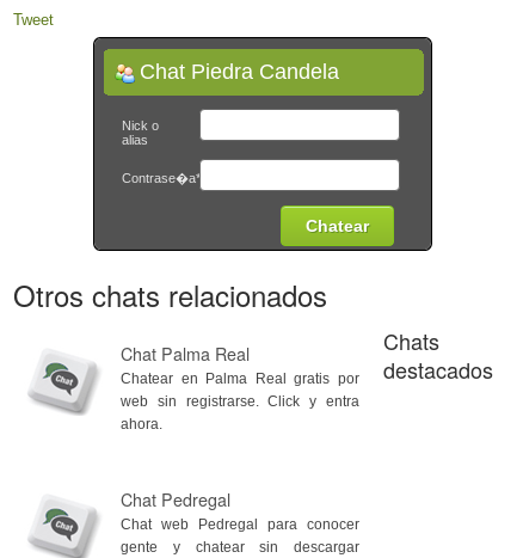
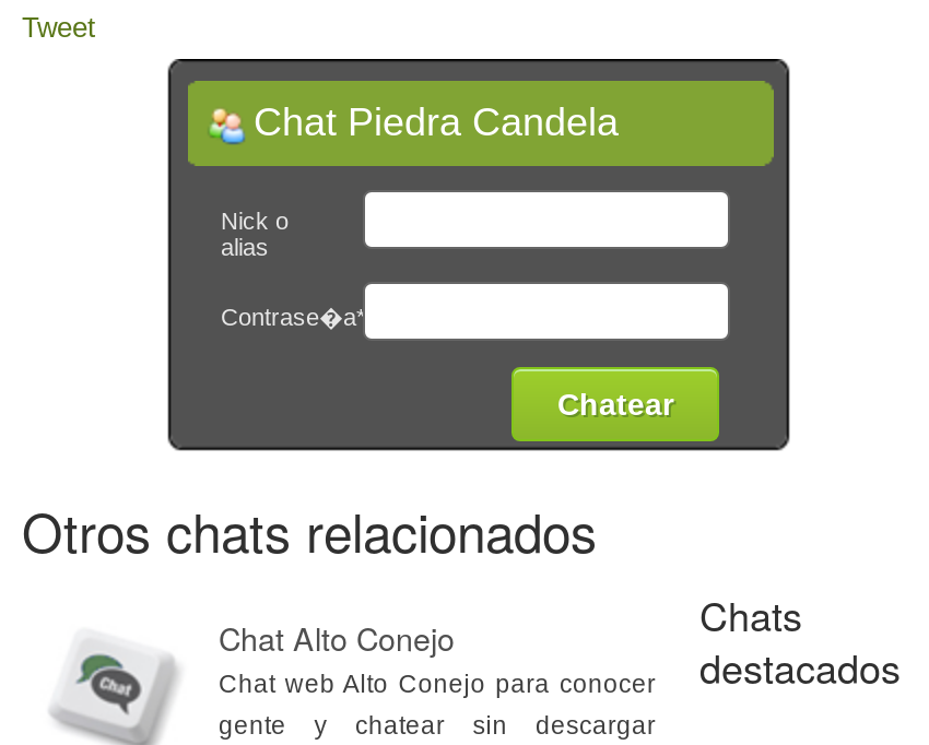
[121,342,359,532] Chat Palma Real | Chatear en Palma Real gratis por | web sin registrarse. Click y entra | ahora. | Chat Pedregal | Chat web Pedregal para conocer -> [219,616,656,697] Chat Alto Conejo | Chat web Alto Conejo para conocer

